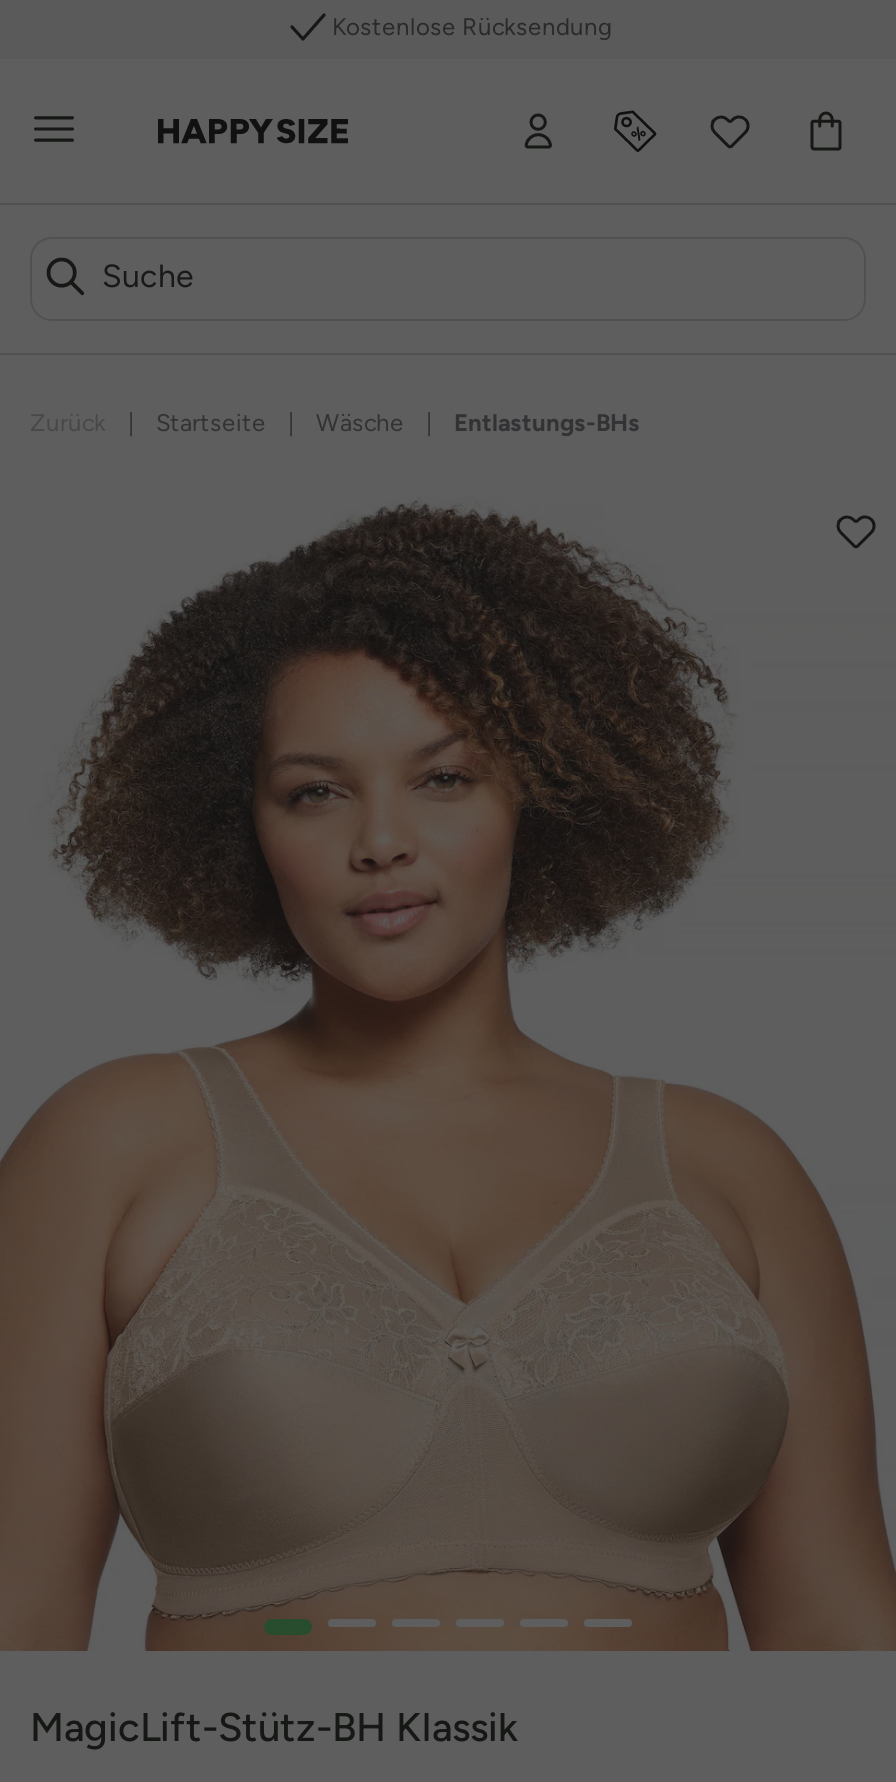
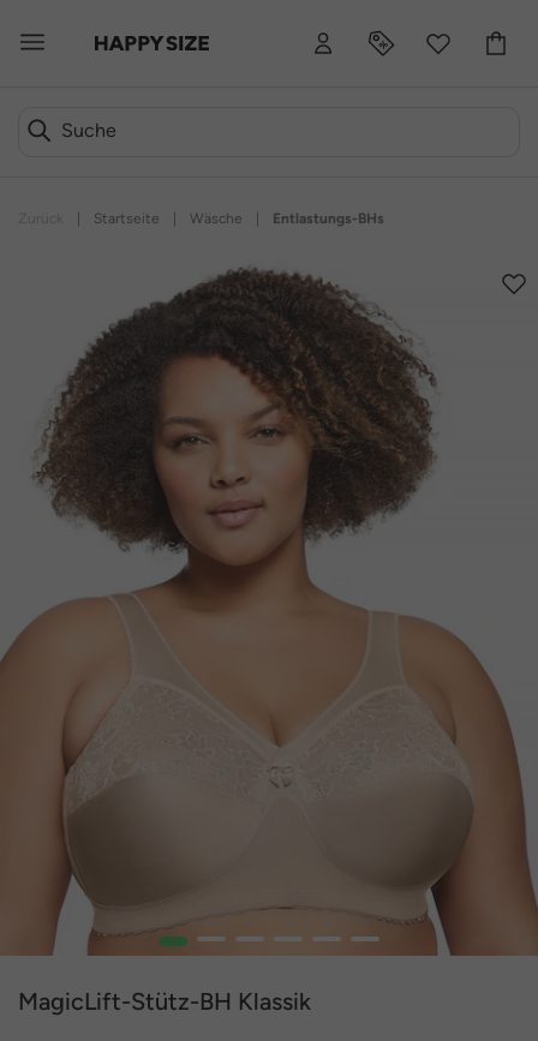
[332,13,612,41] Kostenlose Rücksendung -> none

